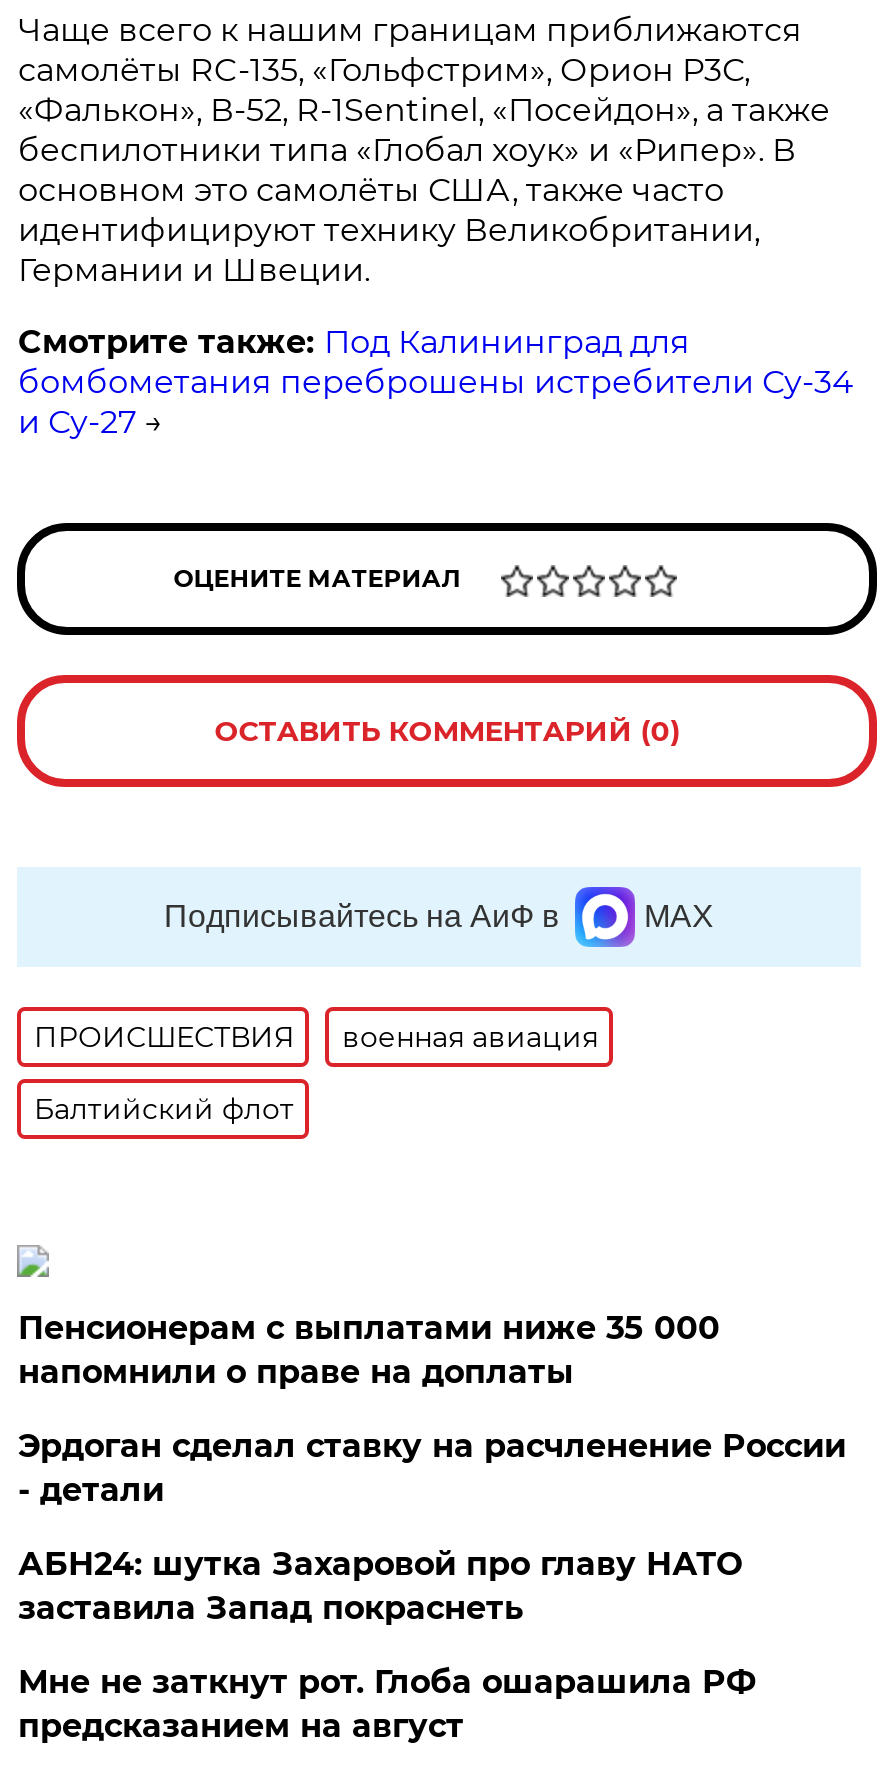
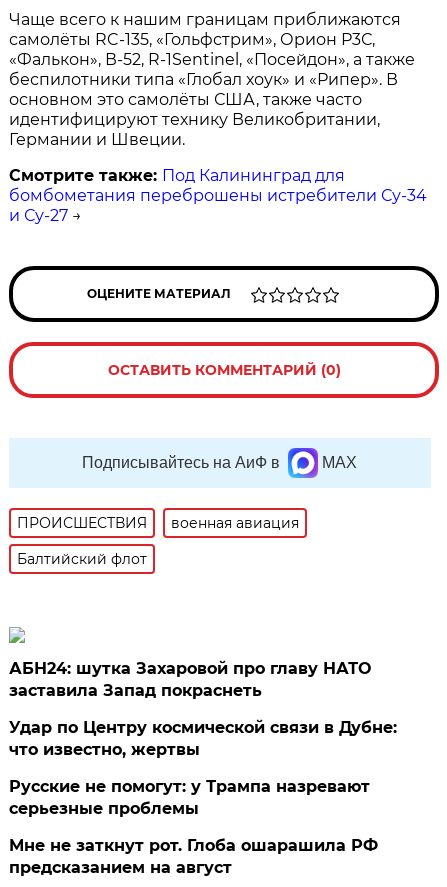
[18,1309,846,1509] Пенсионерам с выплатами ниже 35 000 | напомнили о праве на доплаты | Эрдоган сделал ставку на расчленение России | - детали -> none
moved [18,1545,742,1627] -> [9,659,371,700]: АБН24: шутка Захаровой про главу НАТО | заставила Запад покраснеть
none -> [9,718,397,818] Удар по Центру космической связи в Дубне: | что известно, жертвы | Русские не помогут: у Трампа назревают | серьезные проблемы

